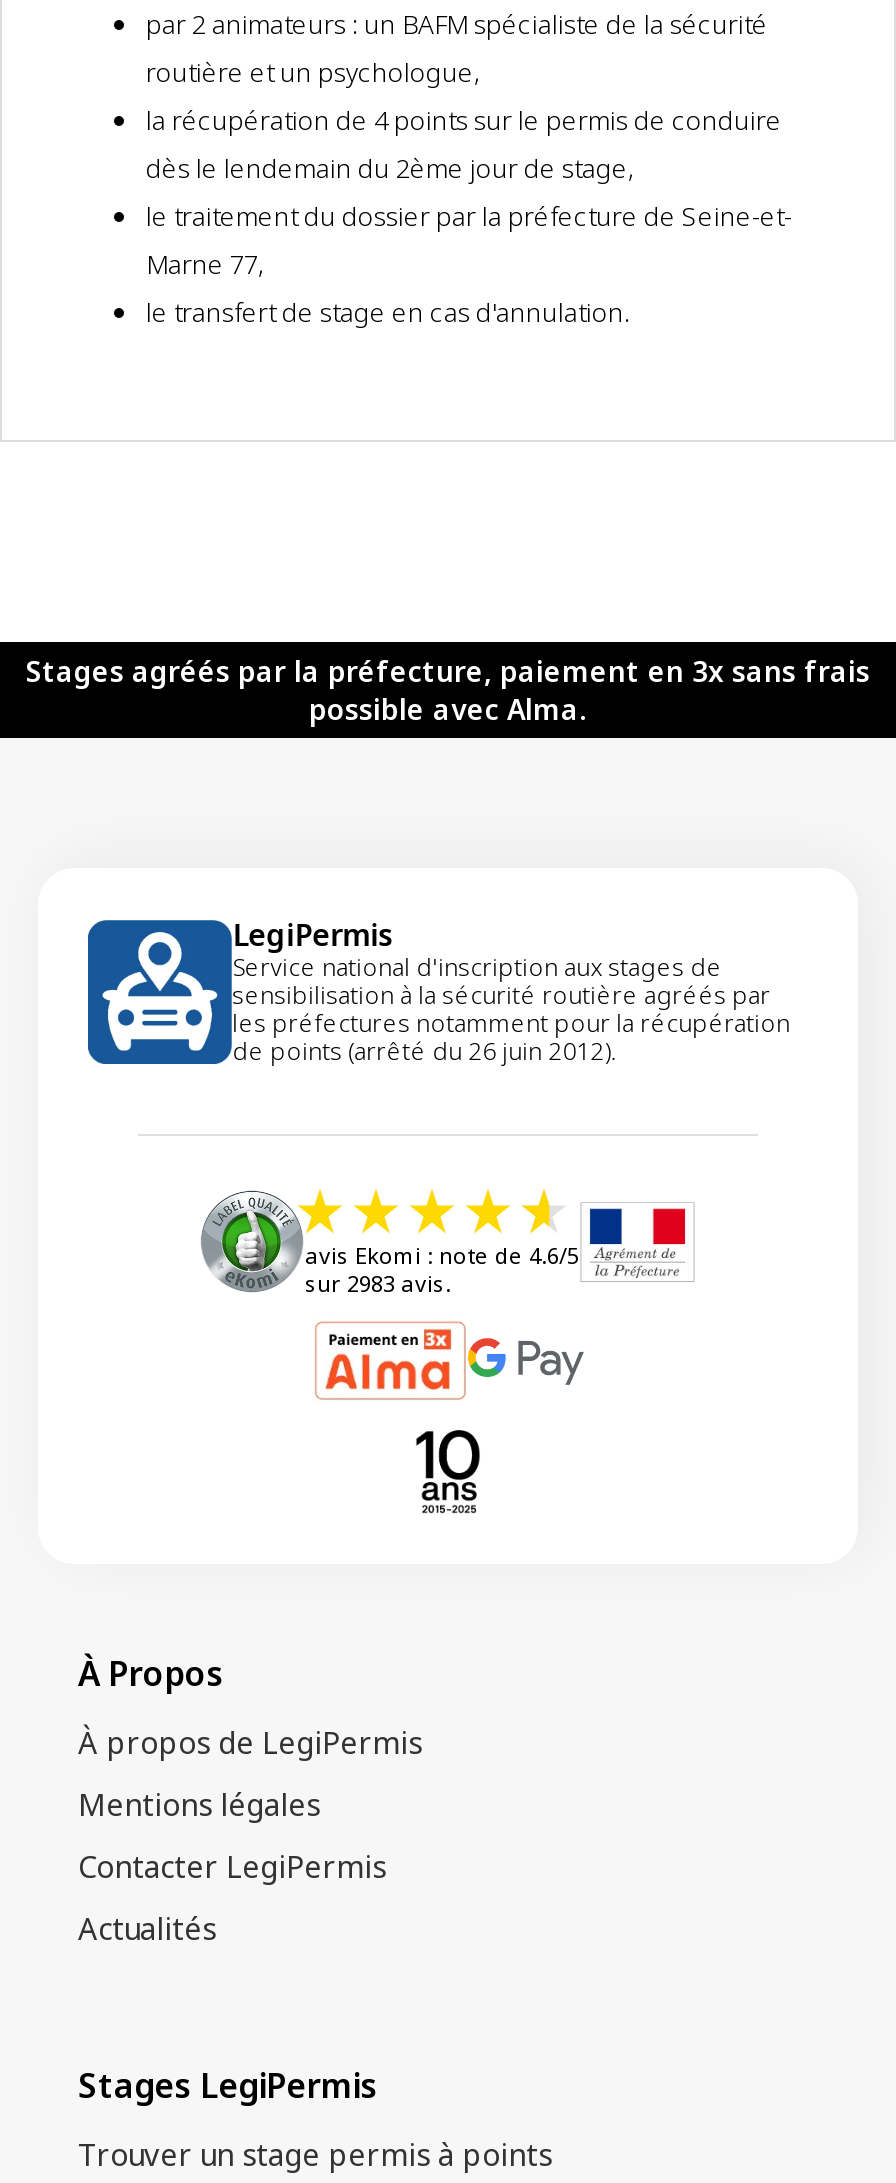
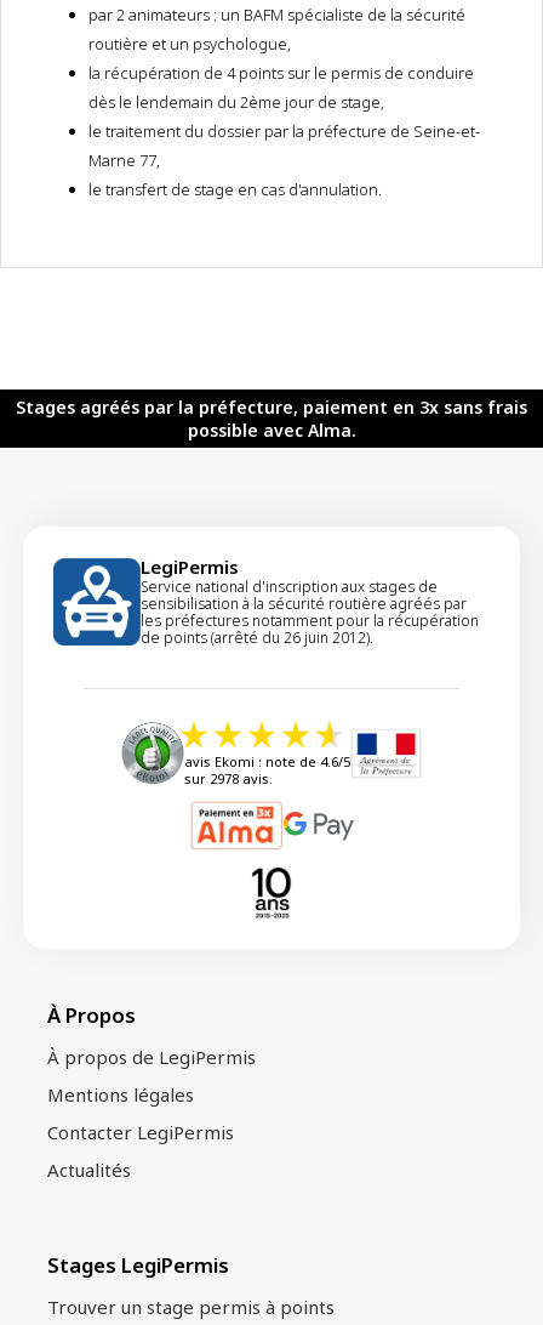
[305,1267,451,1297] sur 2983 avis. -> [185,769,273,787] sur 2978 avis.

